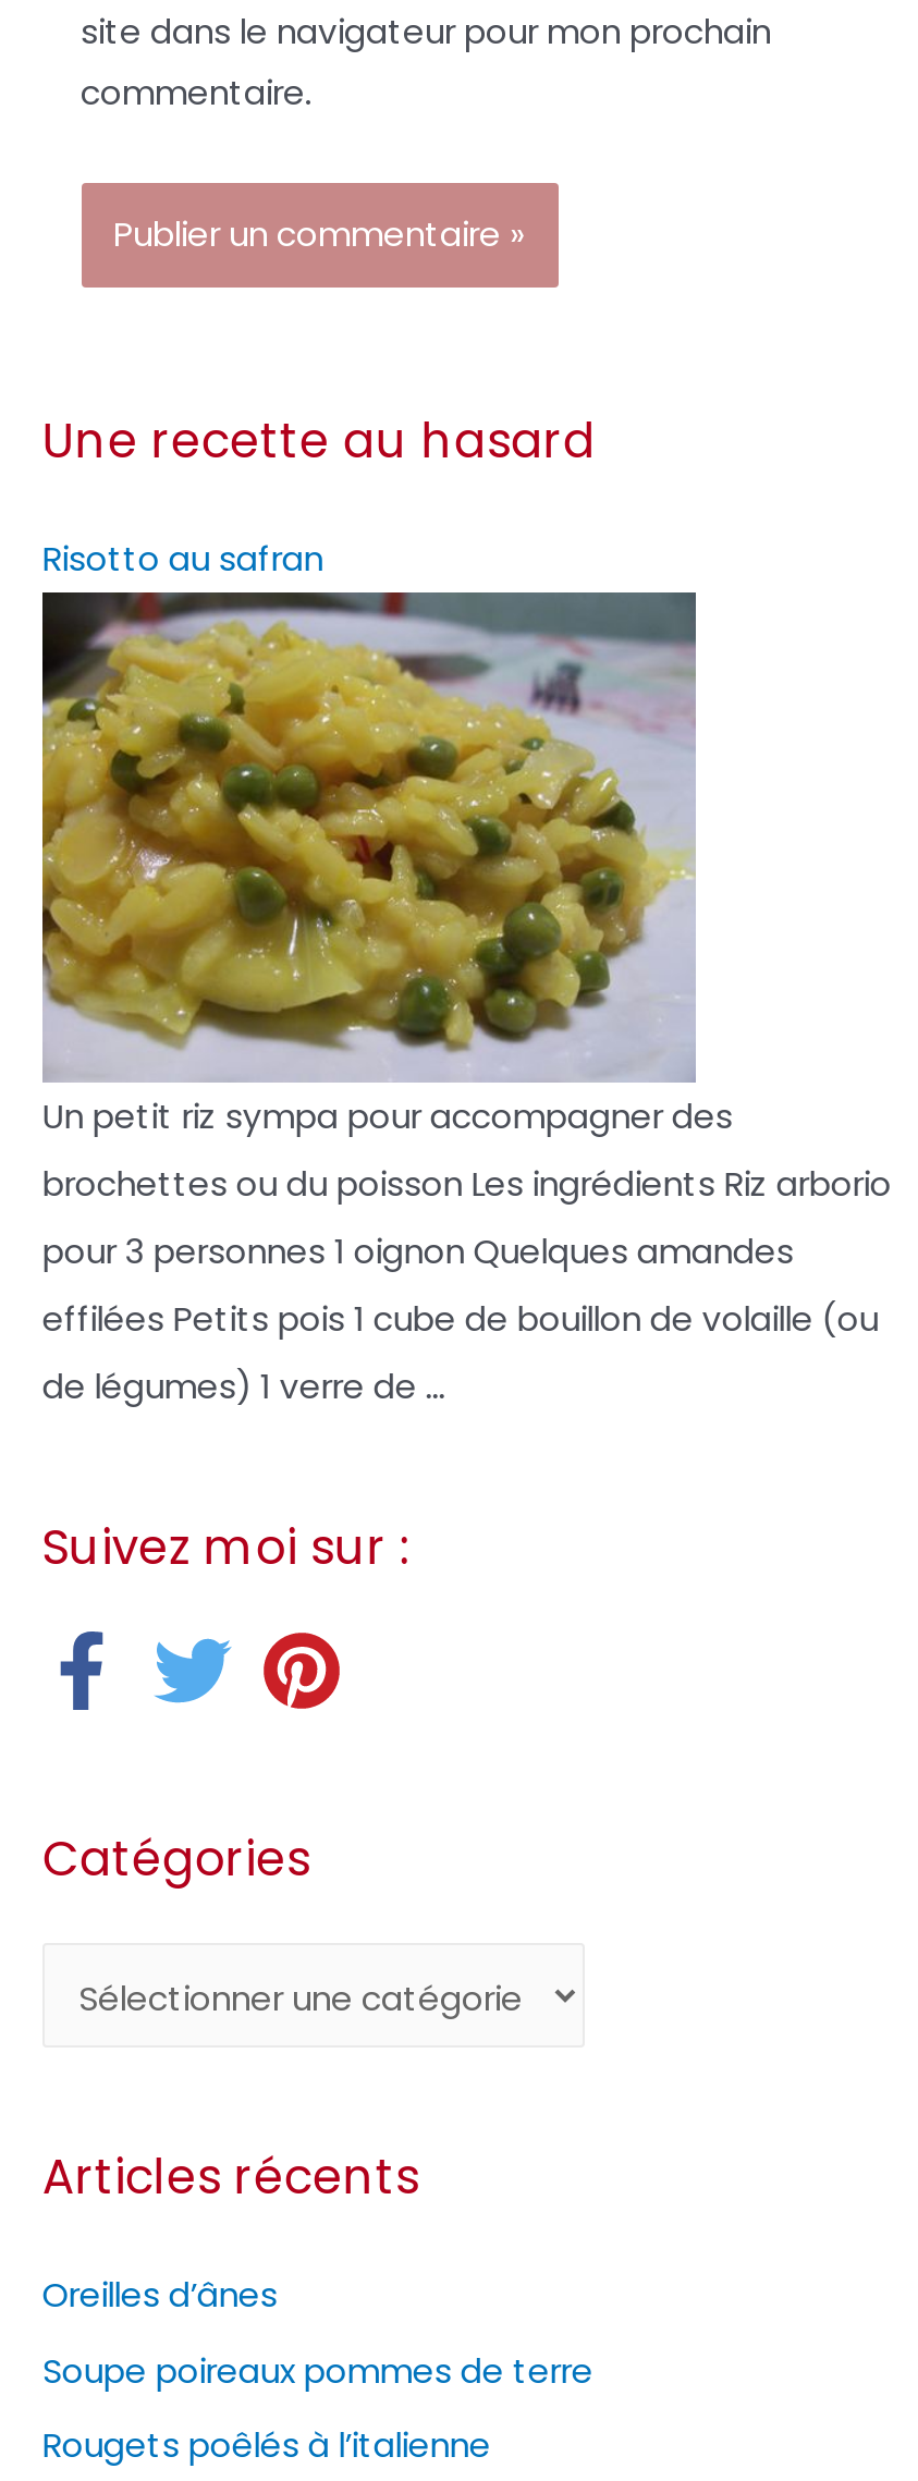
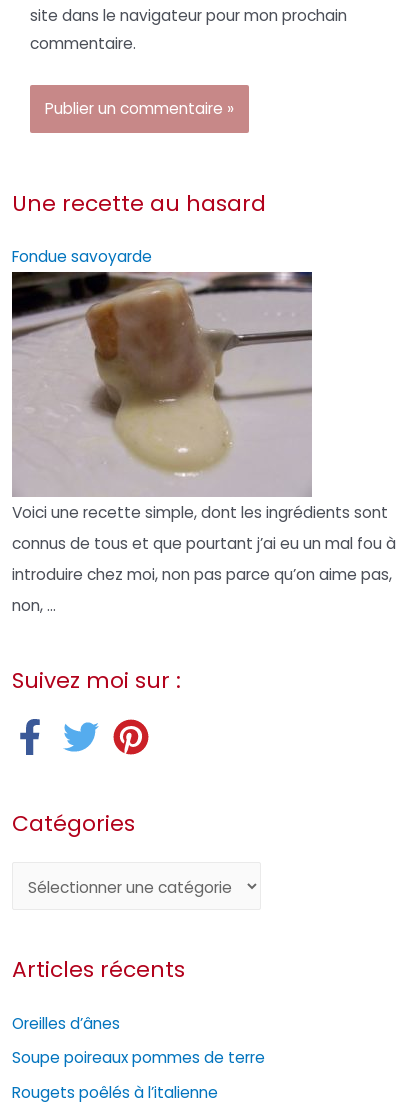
[42,535,323,580] Risotto au safran -> [12,246,152,267] Fondue savoyarde
[40,590,892,1408] [image] | Un petit riz sympa pour accompagner des | brochettes ou du poisson Les ingrédients Riz arborio | pour 3 personnes 1 oignon Quelques amandes | effilées Petits pois 1 cube de bouillon de volaille (ou | de légumes) 1 verre de ... -> [12,272,396,616] [image] | Voici une recette simple, dont les ingrédients sont | connus de tous et que pourtant j’ai eu un mal fou à | introduire chez moi, non pas parce qu’on aime pas, | non, ...

